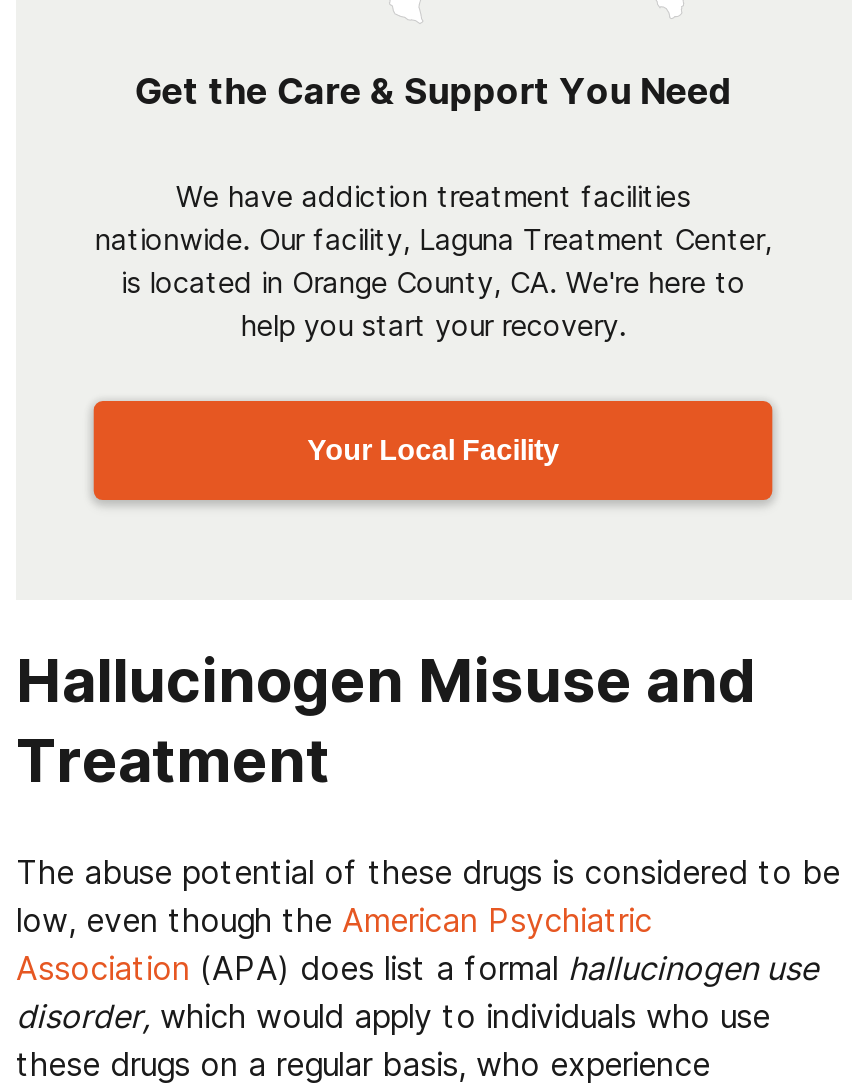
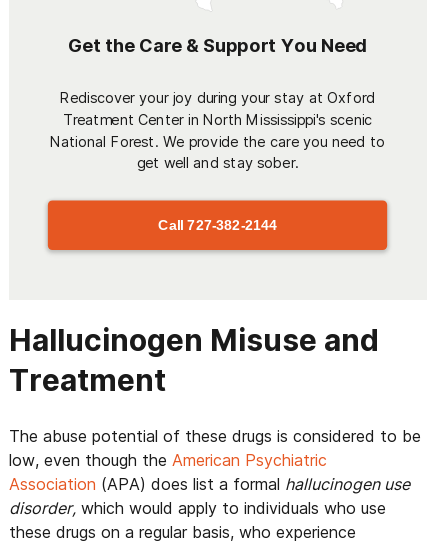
[96,178,772,344] We have addiction treatment facilities | nationwide. Our facility, Laguna Treatment Center, | is located in Orange County, CA. We're here to | help you start your recovery. -> [51,89,385,172] Rediscover your joy during your stay at Oxford | Treatment Center in North Mississippi's scenic | National Forest. We provide the care you need to | get well and stay sober.
[308,435,560,465] Your Local Facility -> [158,217,278,233] Call 727-382-2144

